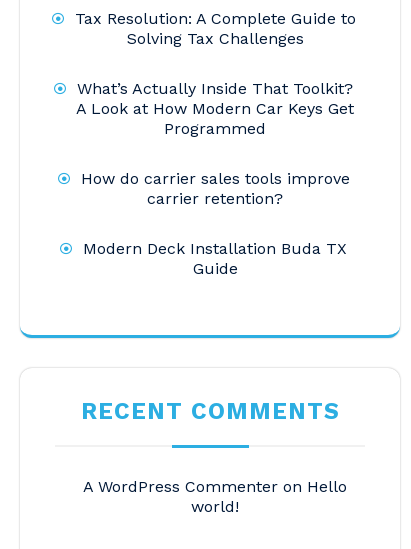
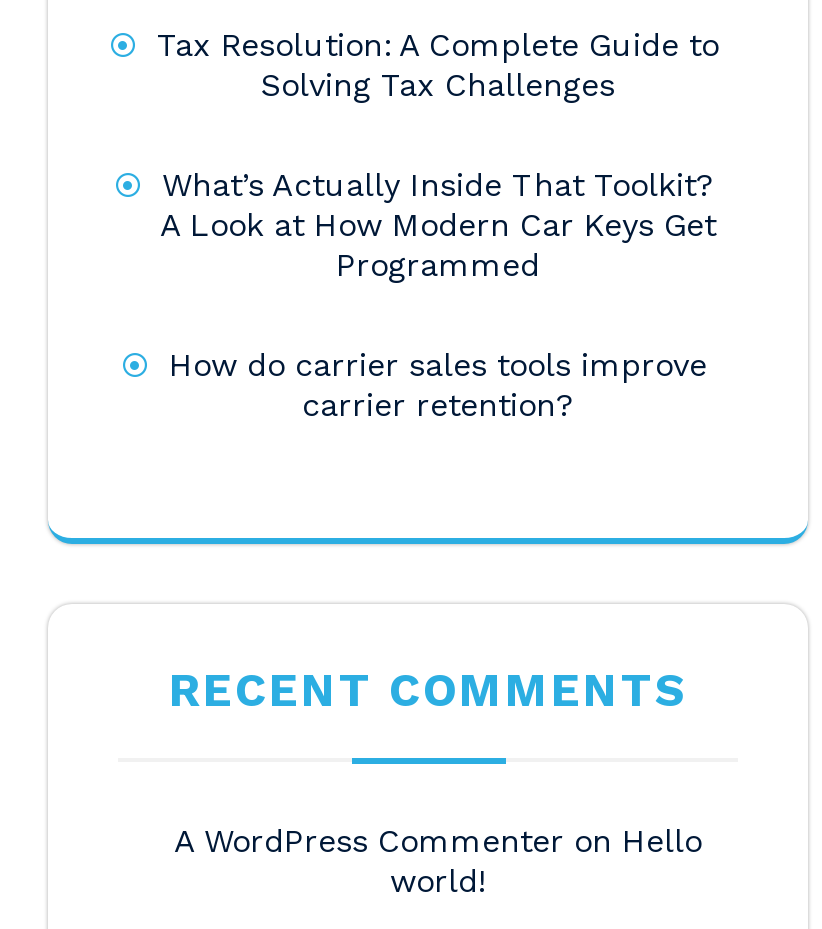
[83,239,347,278] Modern Deck Installation Buda TX | Guide -> none

